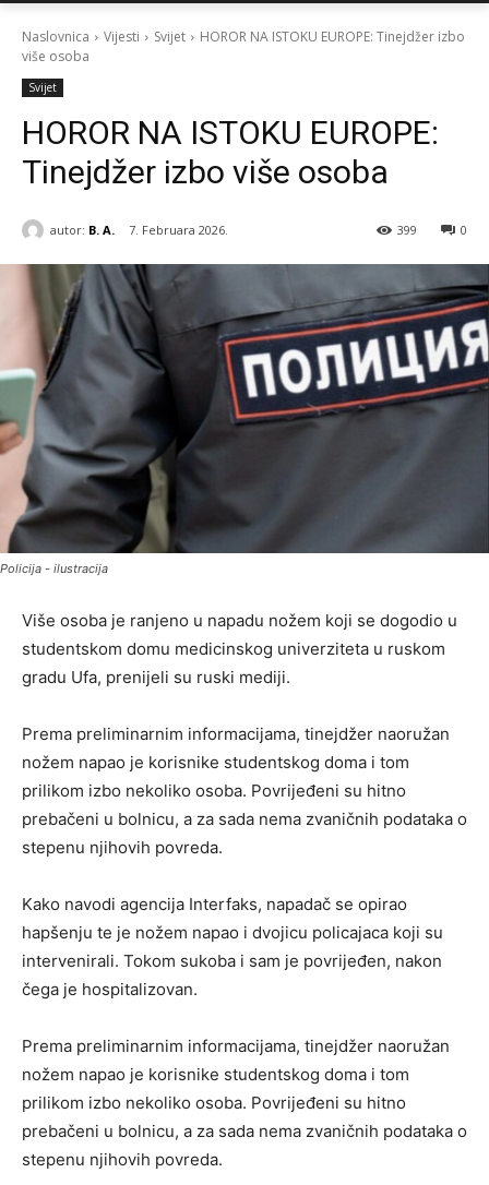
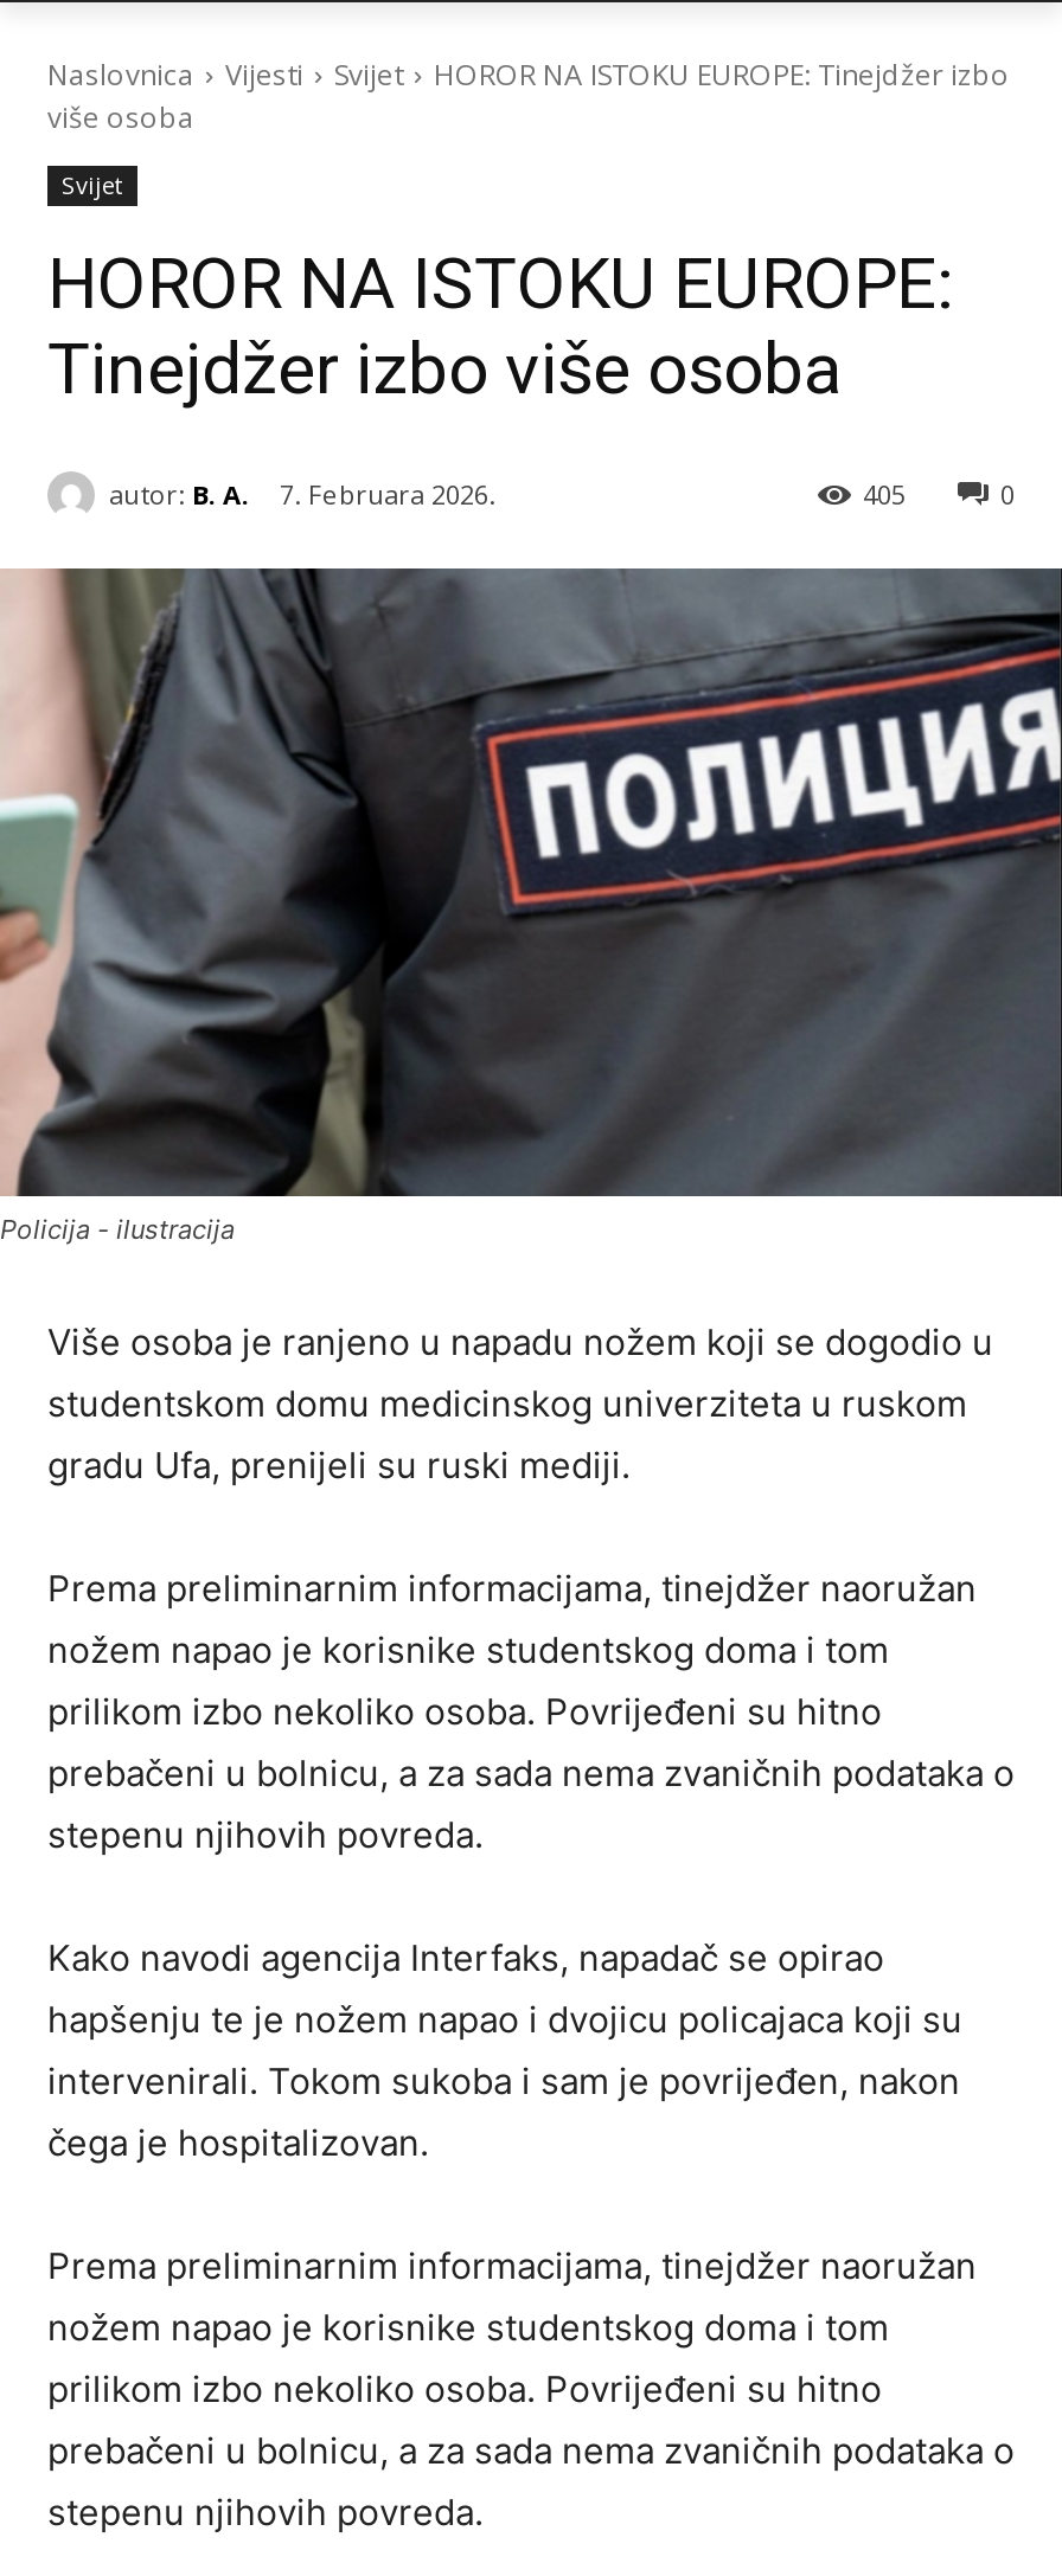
[397,222,417,238] 399 -> [863,476,906,512] 405

